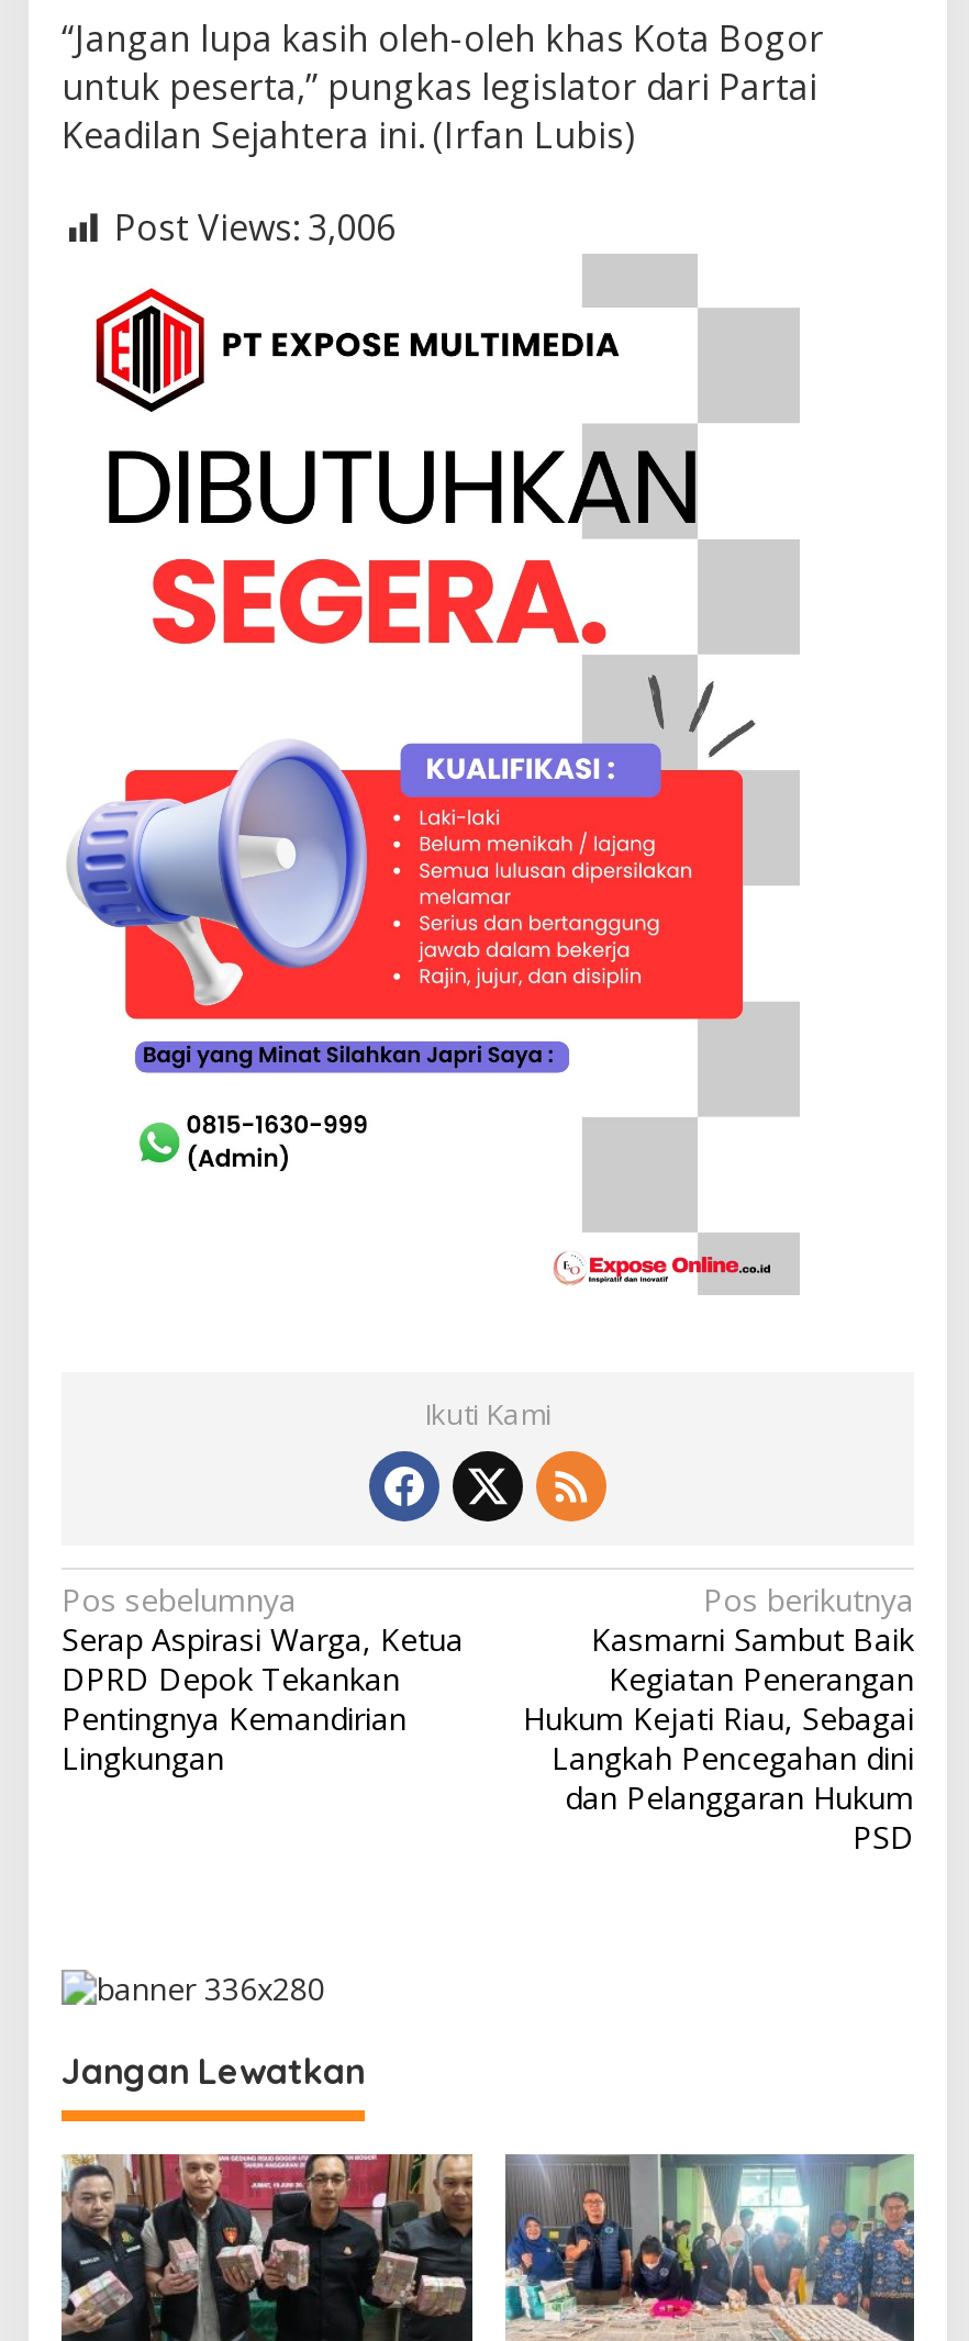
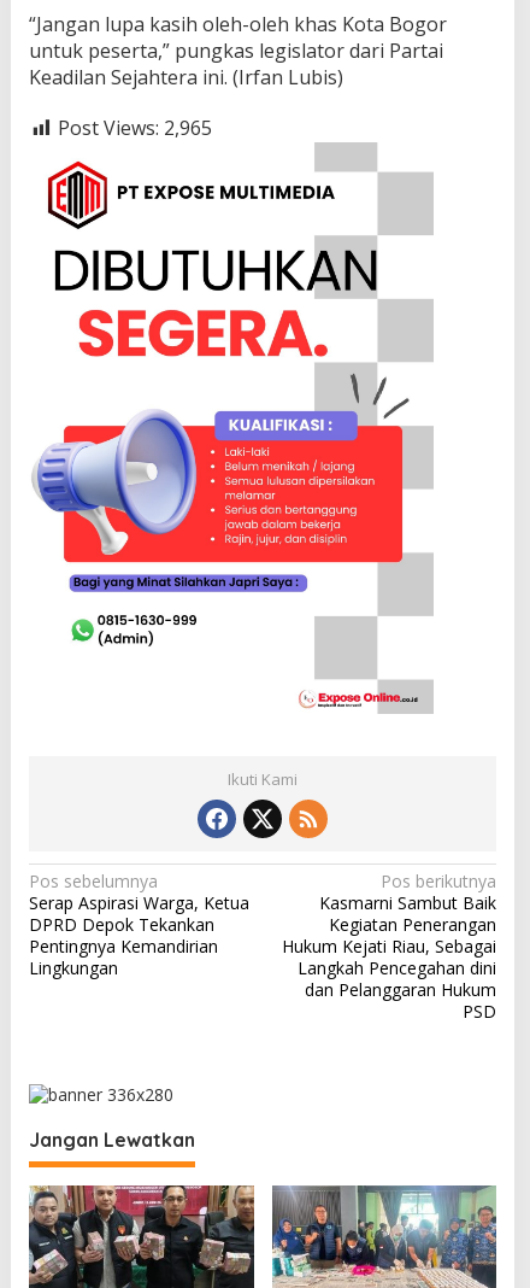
[114,204,396,252] Post Views: 3,006 -> [58,115,212,141] Post Views: 2,965

